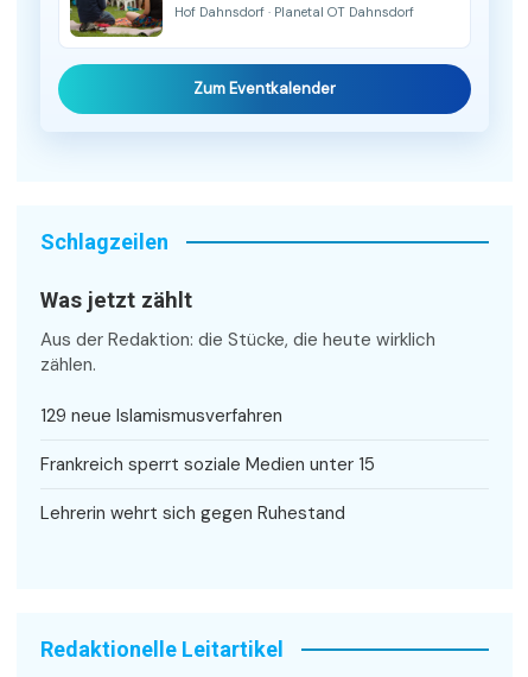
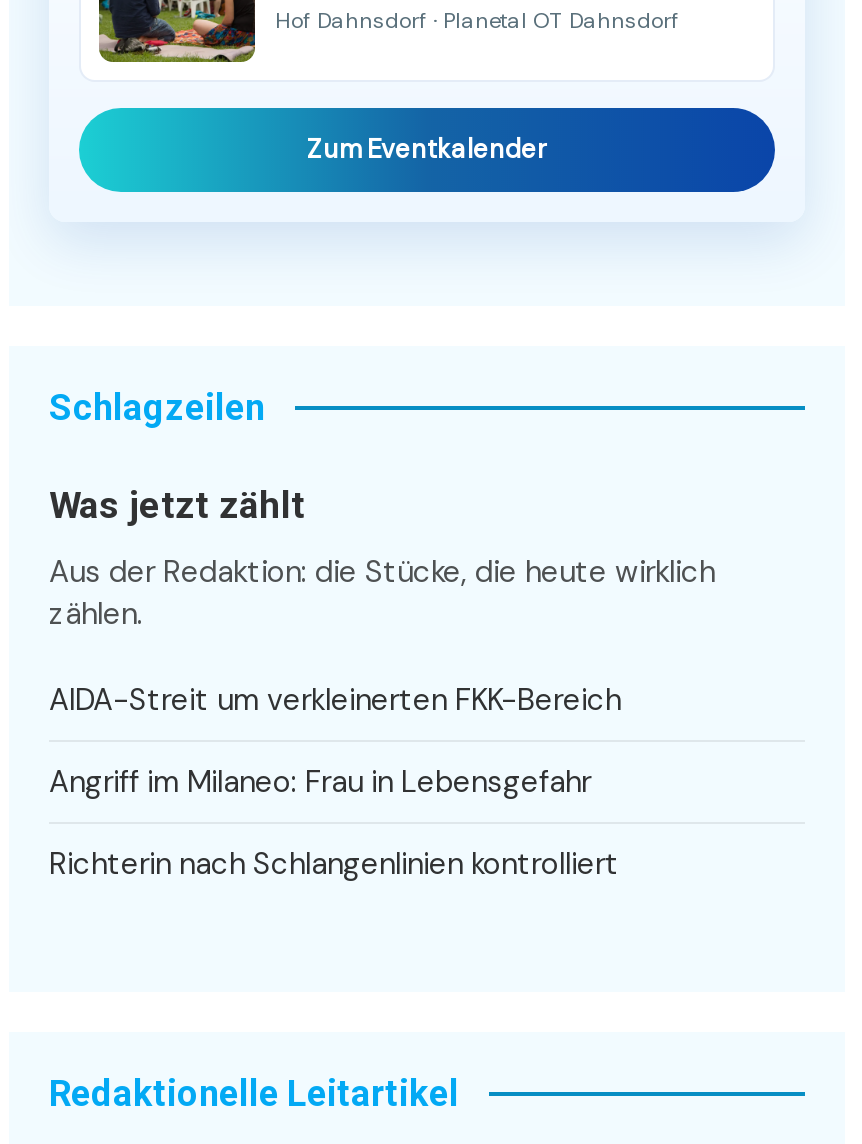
[40,403,282,427] 129 neue Islamismusverfahren -> [49,679,621,719] AIDA-Streit um verkleinerten FKK-Bereich
[40,452,375,476] Frankreich sperrt soziale Medien unter 15 -> [49,761,591,801] Angriff im Milaneo: Frau in Lebensgefahr
[40,501,345,525] Lehrerin wehrt sich gegen Ruhestand -> [49,843,619,883] Richterin nach Schlangenlinien kontrolliert

